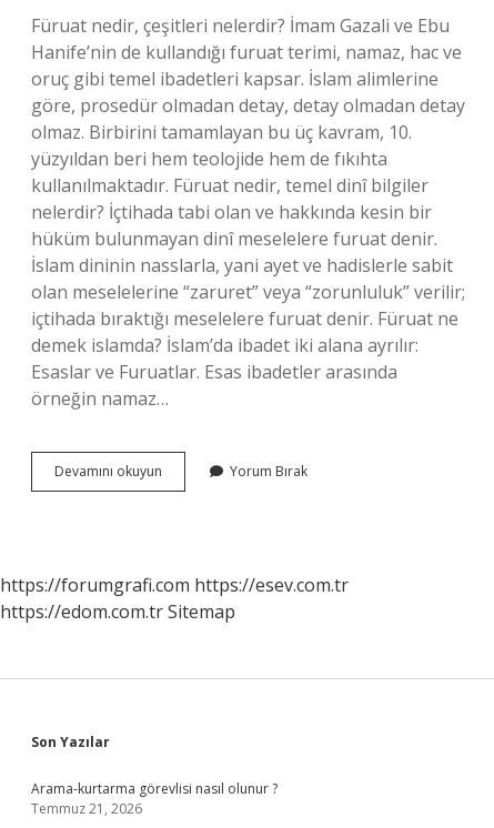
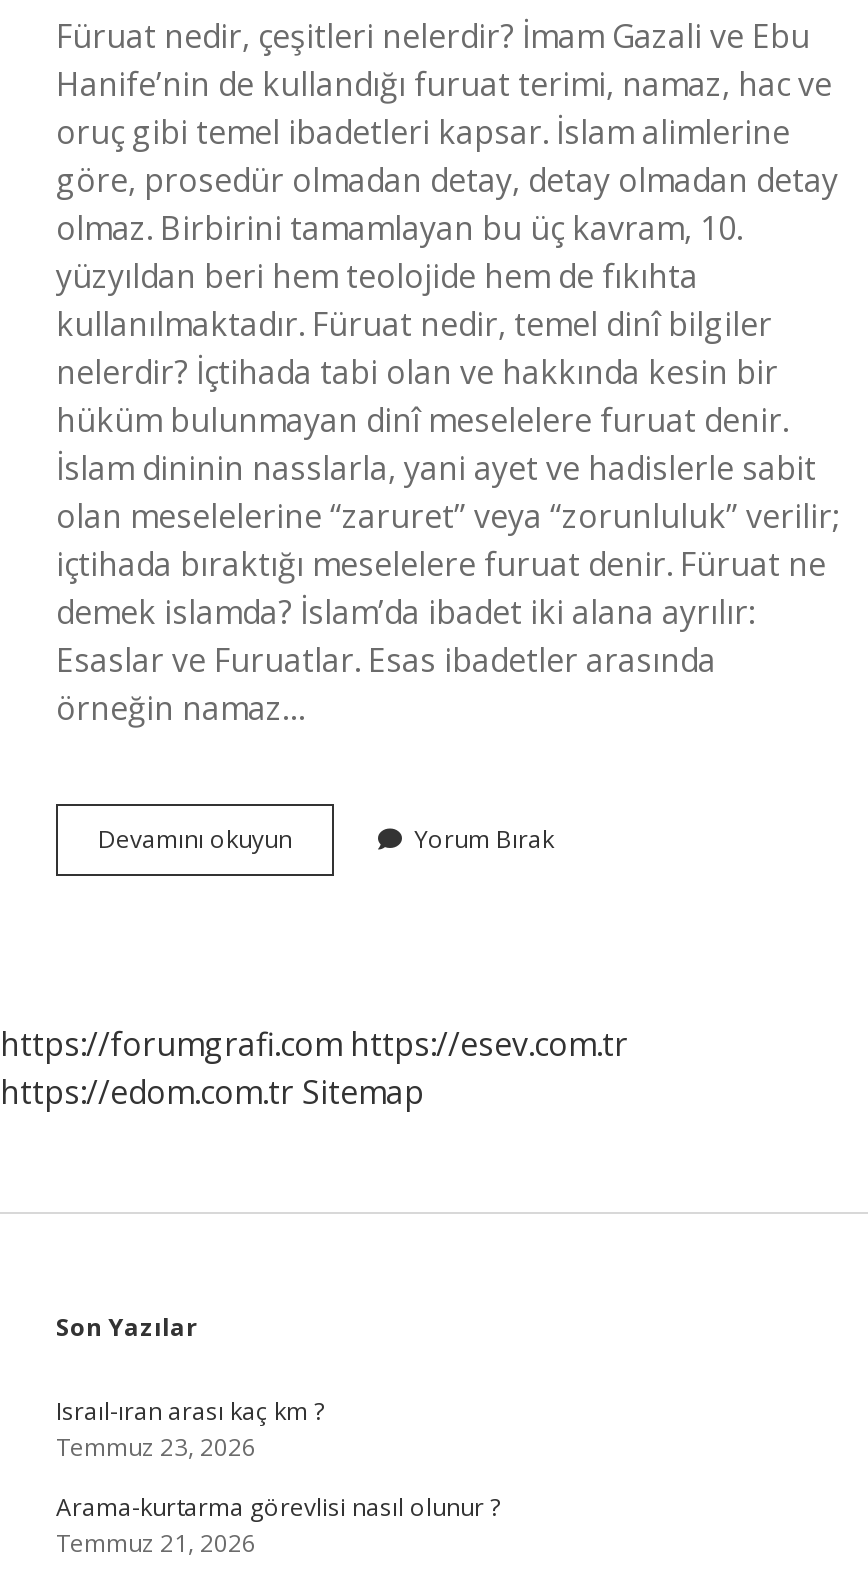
none -> [56,1394,324,1464] Israıl-ıran arası kaç km ? | Temmuz 23, 2026

